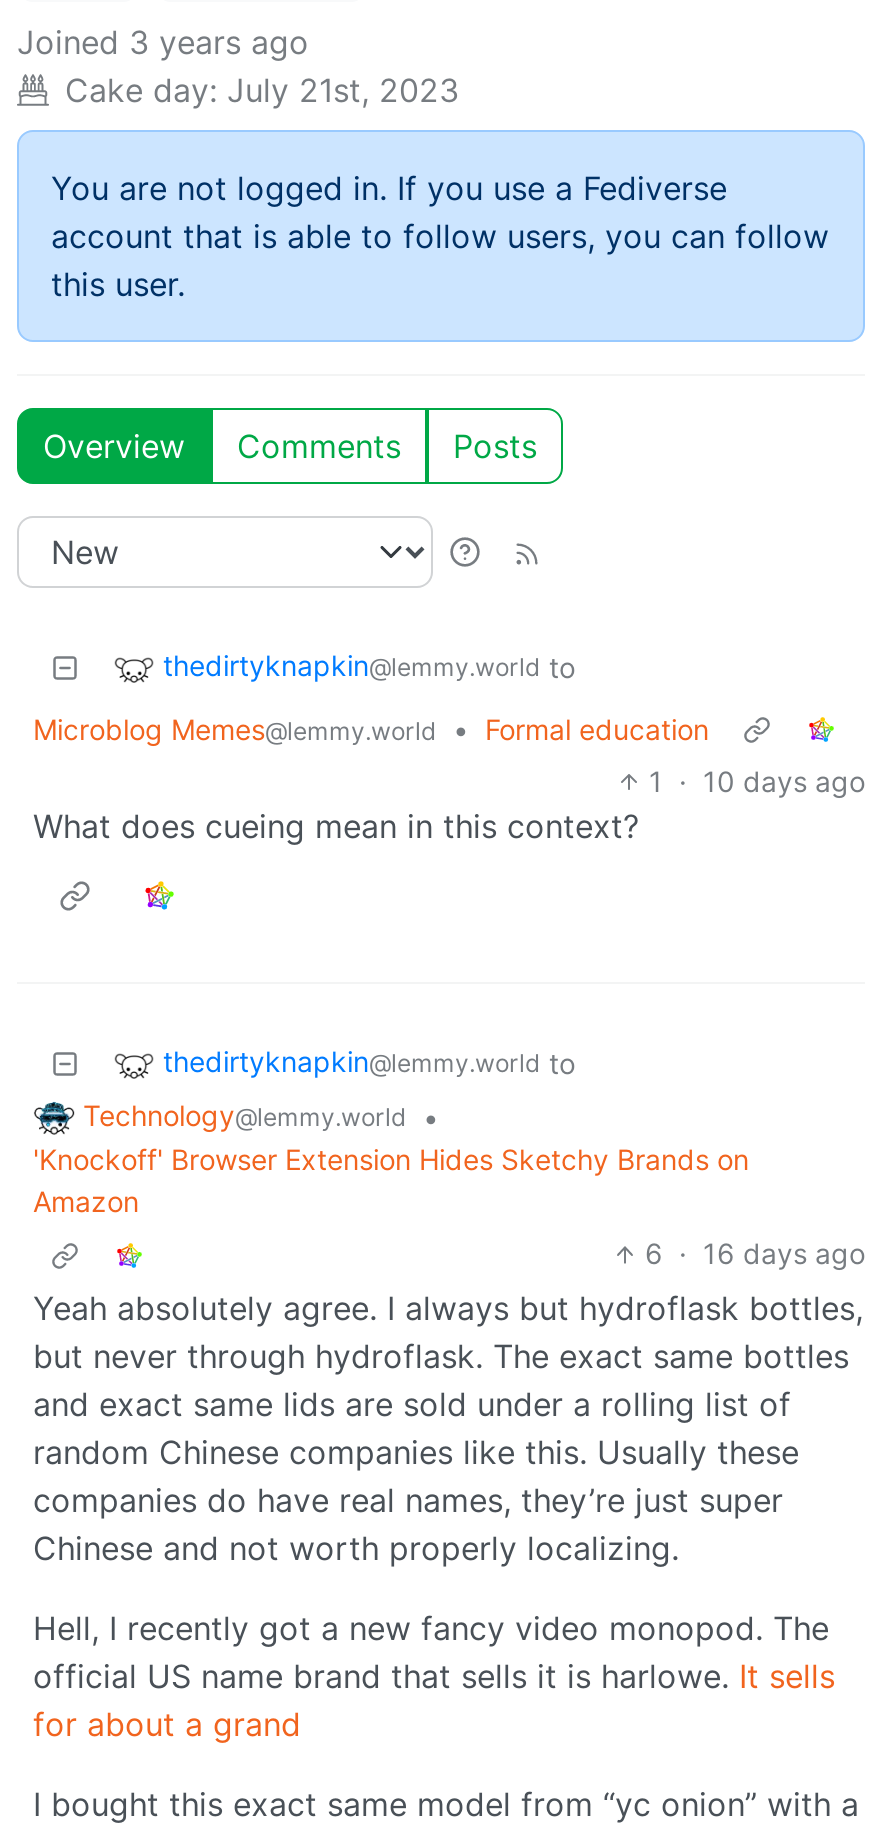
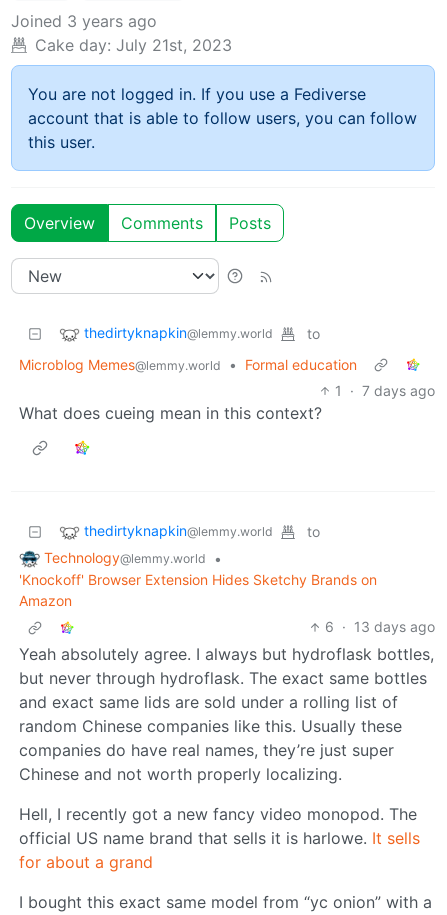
[649,763,865,797] 1 · 10 days ago -> [335,382,435,399] 1 · 7 days ago
[645,1237,865,1271] 6 · 16 days ago -> [325,618,435,635] 6 · 13 days ago

